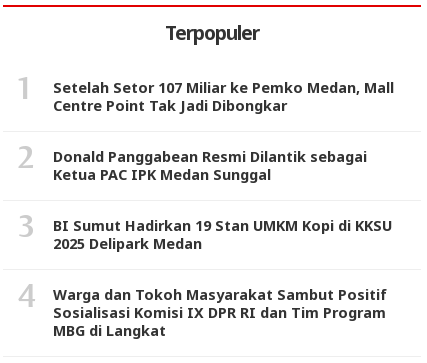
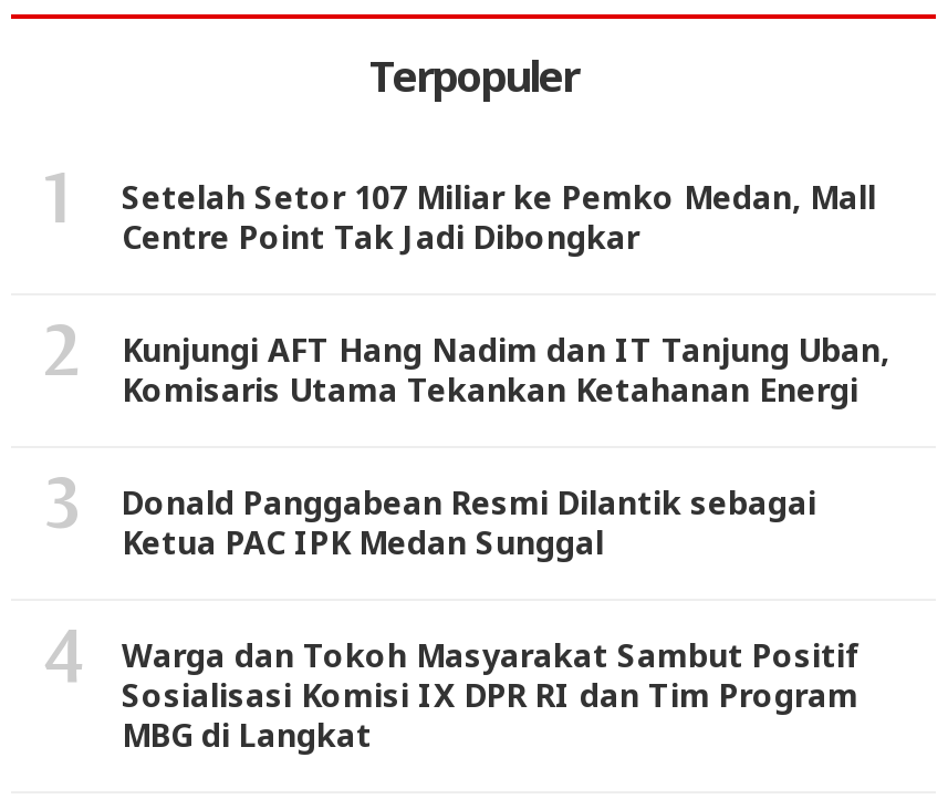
none -> [122,329,889,411] Kunjungi AFT Hang Nadim dan IT Tanjung Uban, | Komisaris Utama Tekankan Ketahanan Energi
moved [53,147,367,184] -> [122,482,816,564]: Donald Panggabean Resmi Dilantik sebagai | Ketua PAC IPK Medan Sunggal
[53,216,392,253] BI Sumut Hadirkan 19 Stan UMKM Kopi di KKSU | 2025 Delipark Medan -> none

